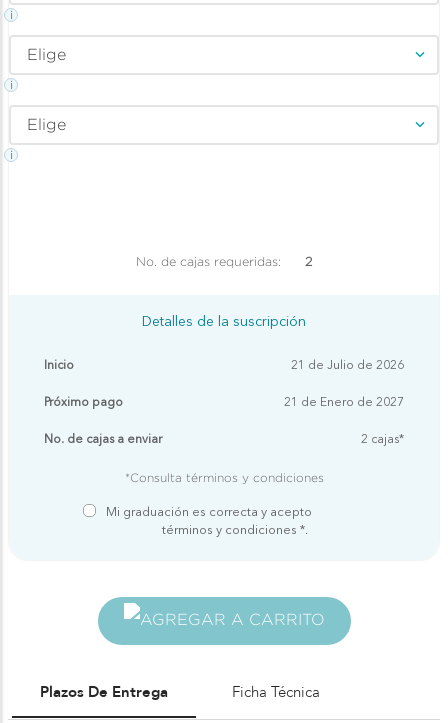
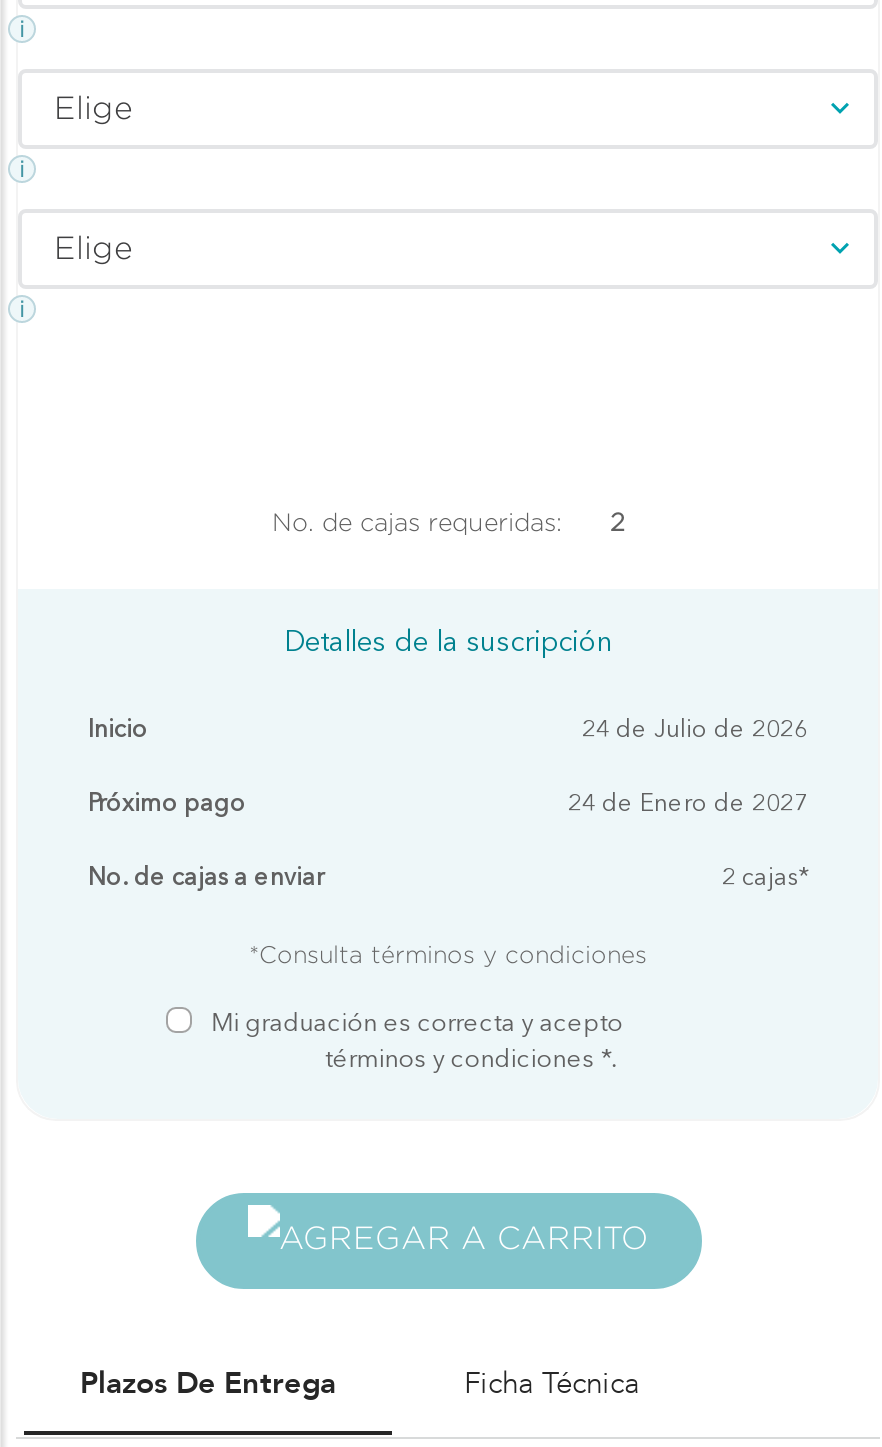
[291,359,404,371] 21 de Julio de 2026 -> [582,718,808,742] 24 de Julio de 2026
[284,396,404,408] 21 de Enero de 2027 -> [568,792,808,816] 24 de Enero de 2027

